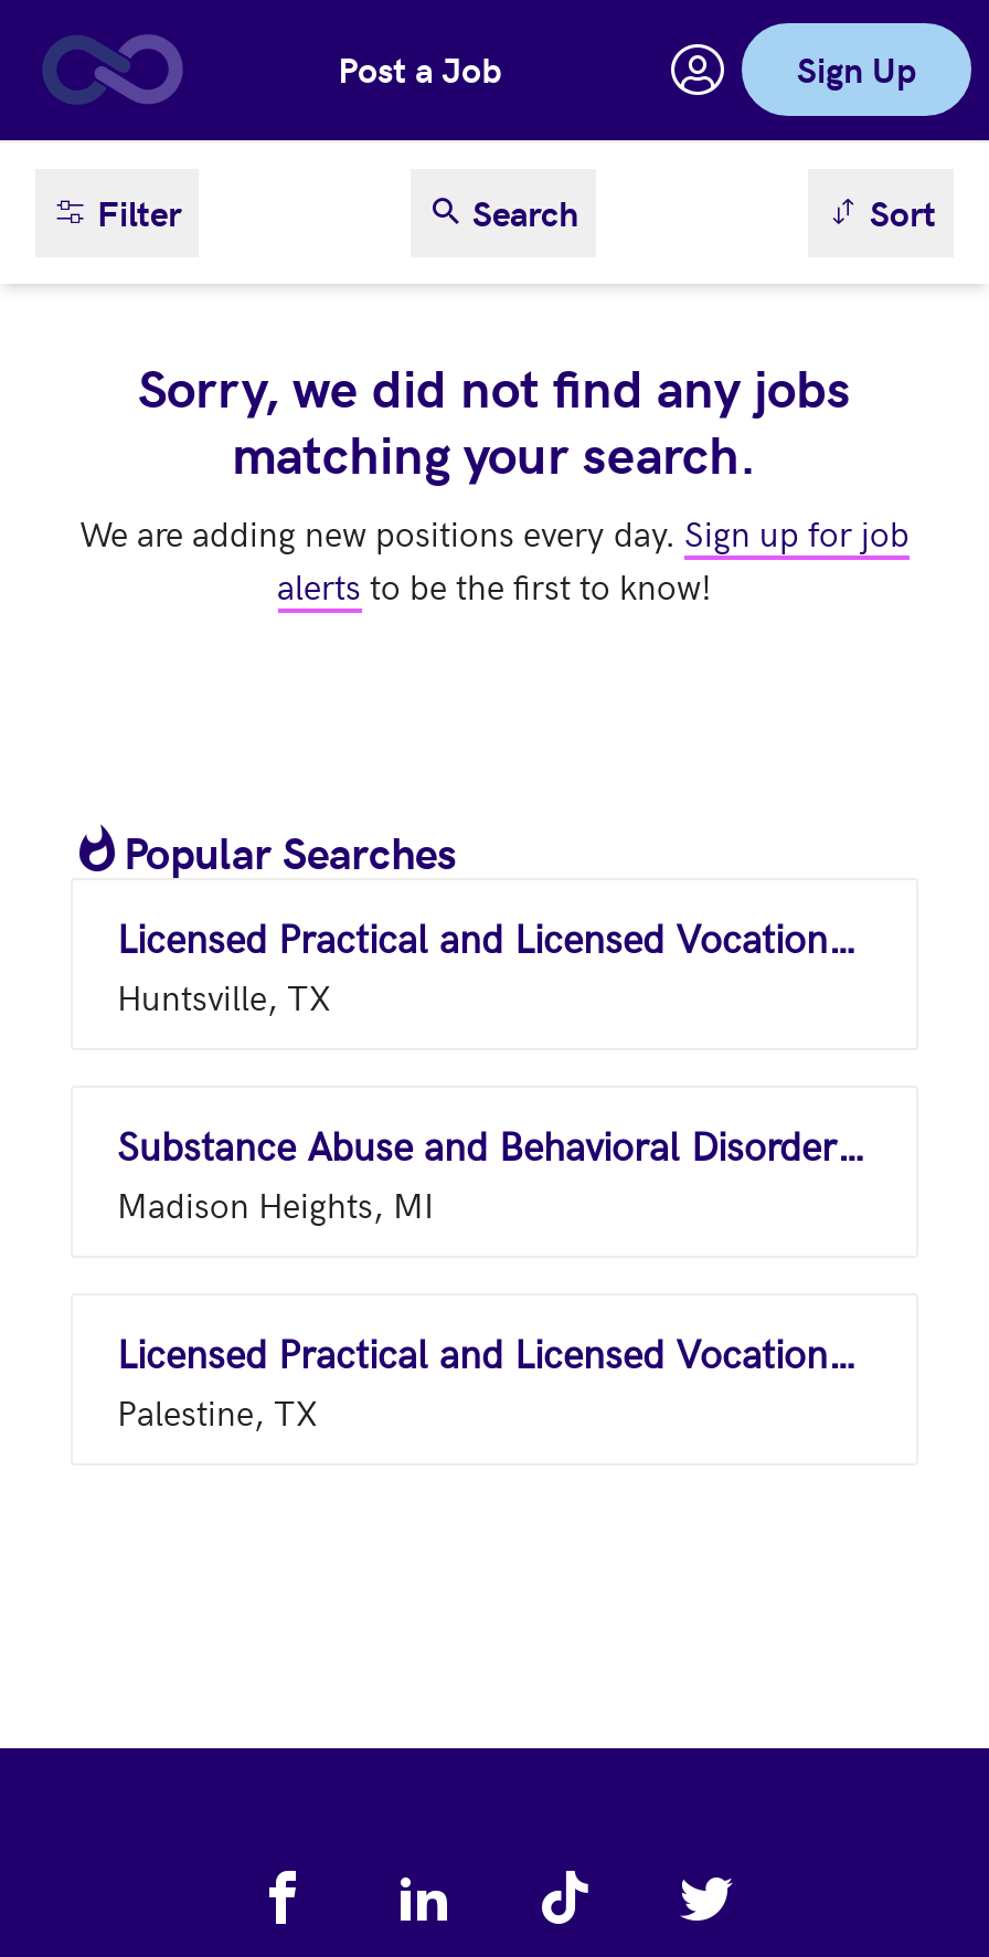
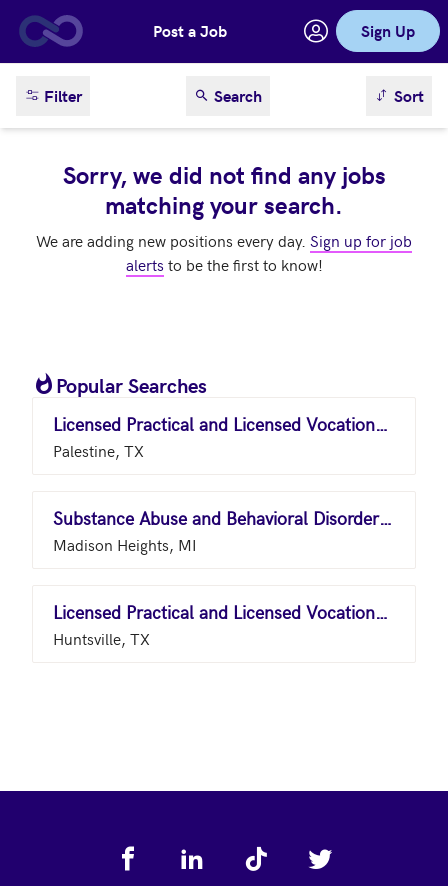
moved [117,971,331,1019] -> [53,627,150,649]: Huntsville, TX
moved [117,1386,318,1435] -> [53,439,144,461]: Palestine, TX

